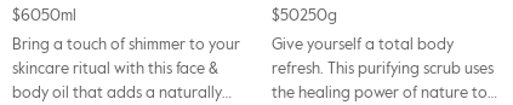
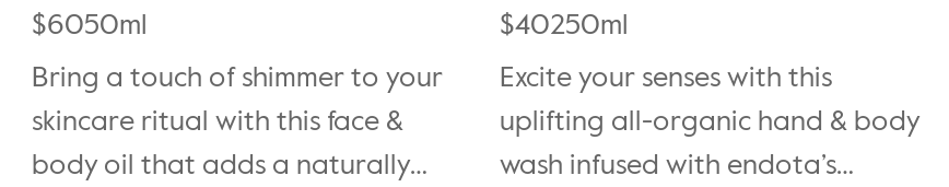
[272,9,337,24] $50250g -> [500,12,629,41] $40250ml
[272,37,454,53] Give yourself a total body -> [500,64,832,93] Excite your senses with this
[272,61,494,77] refresh. This purifying scrub uses -> [500,108,919,136] uplifting all-organic hand & body
[272,85,488,101] the healing power of nature to -> [500,152,836,180] wash infused with endota’s

